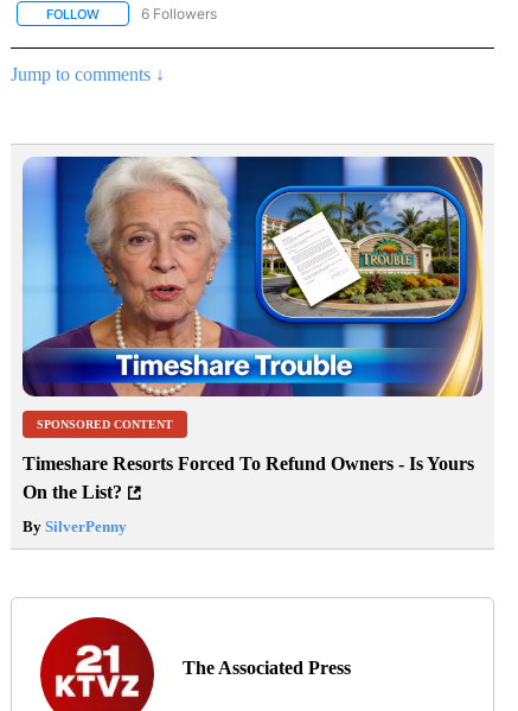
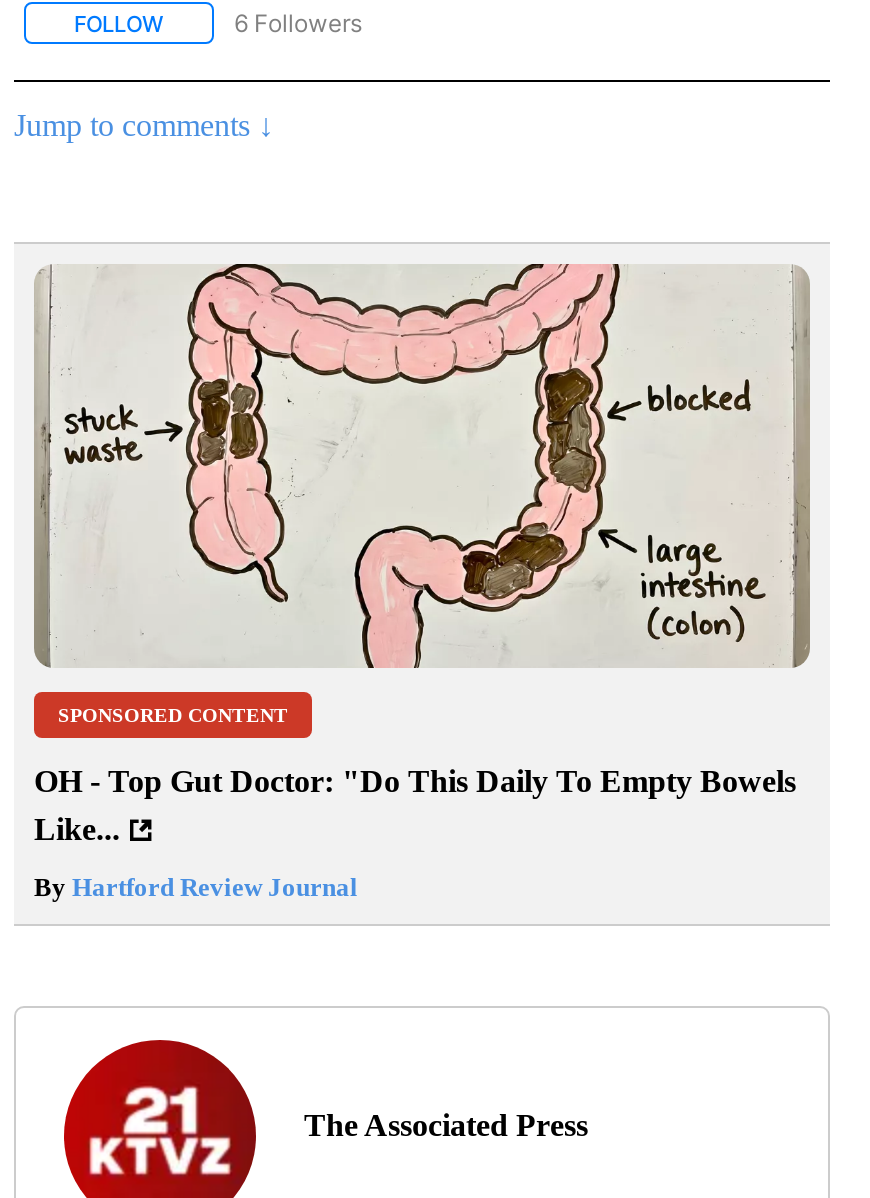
[21,155,482,398] [image] -> [32,262,810,668] [image]
[23,454,474,503] Timeshare Resorts Forced To Refund Owners - Is Yours | On the List? -> [34,765,796,847] OH - Top Gut Doctor: "Do This Daily To Empty Bowels | Like...
[23,518,127,536] By SilverPenny -> [34,873,358,903] By Hartford Review Journal

